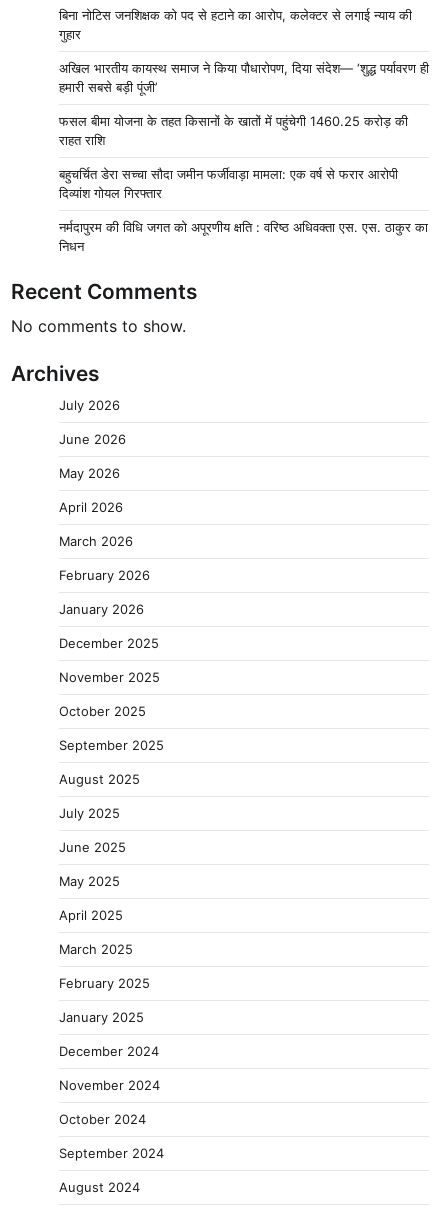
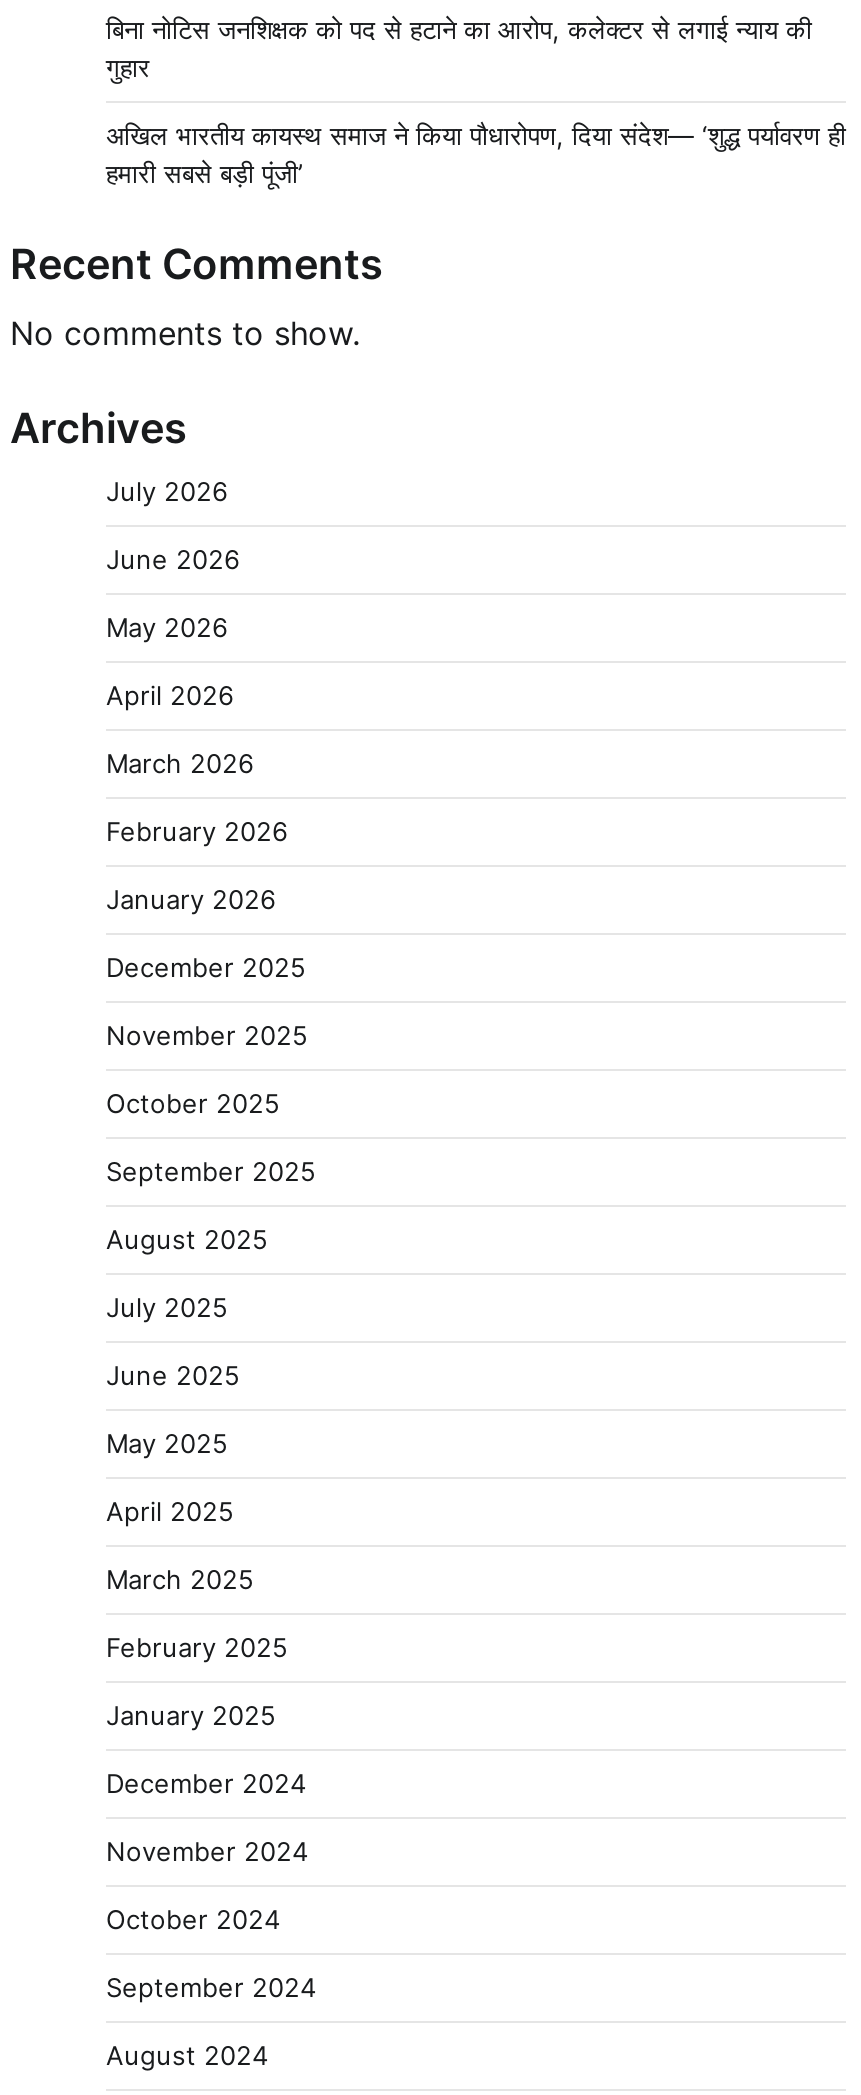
[59,113,428,254] फसल बीमा योजना के तहत किसानों के खातों में पहुंचेगी 1460.25 करोड़ की | राहत राशि | बहुचर्चित डेरा सच्चा सौदा जमीन फर्जीवाड़ा मामला: एक वर्ष से फरार आरोपी | दिव्यांश गोयल गिरफ्तार | नर्मदापुरम की विधि जगत को अपूरणीय क्षति : वरिष्ठ अधिवक्ता एस. एस. ठाकुर का | निधन -> none

